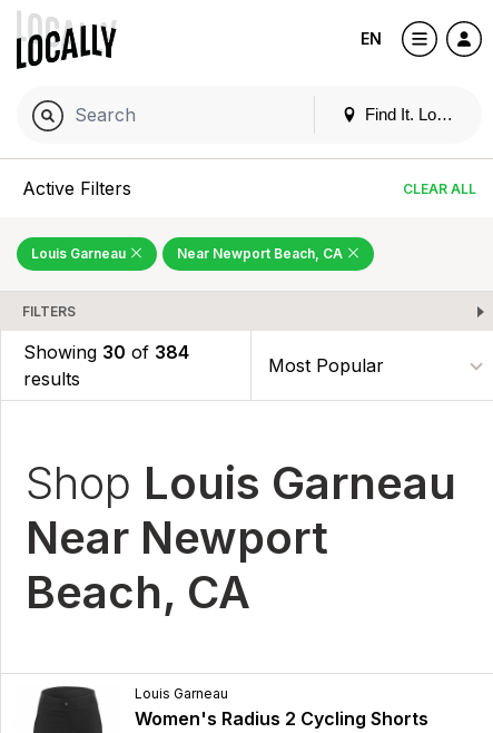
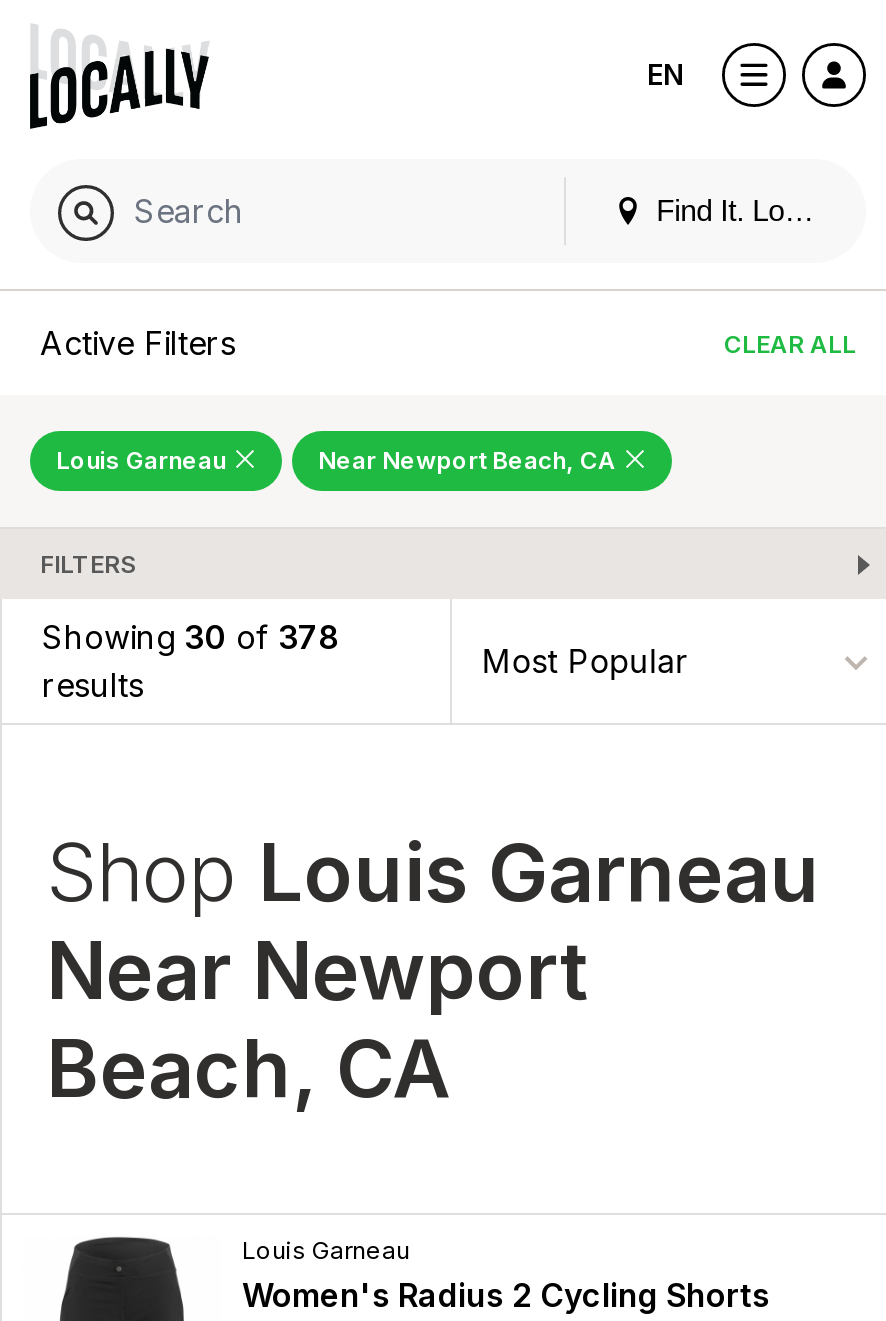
[23,341,189,363] Showing 30 of 384 -> [42,617,340,657] Showing 30 of 378

